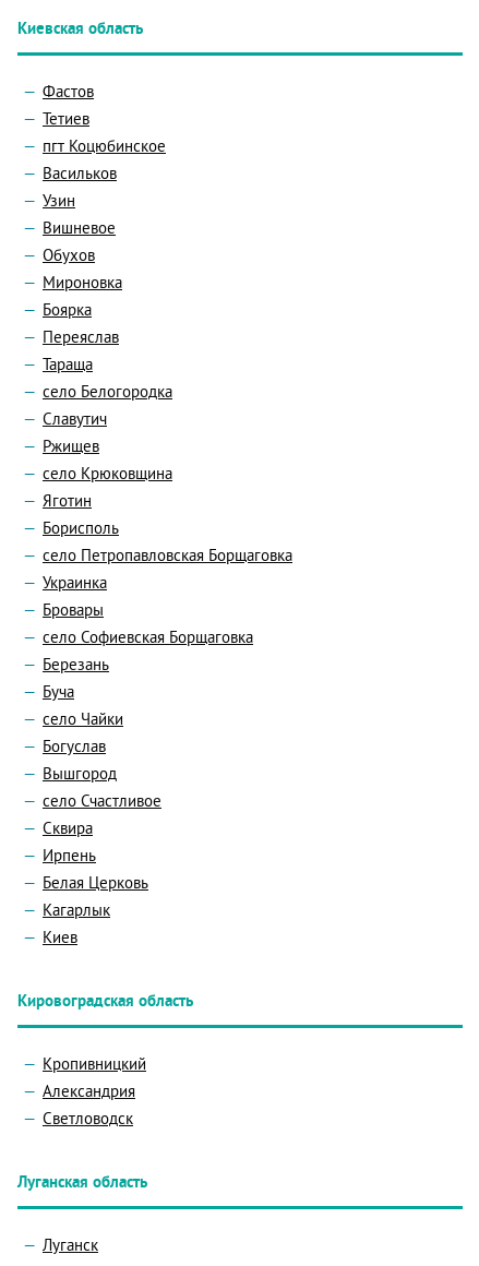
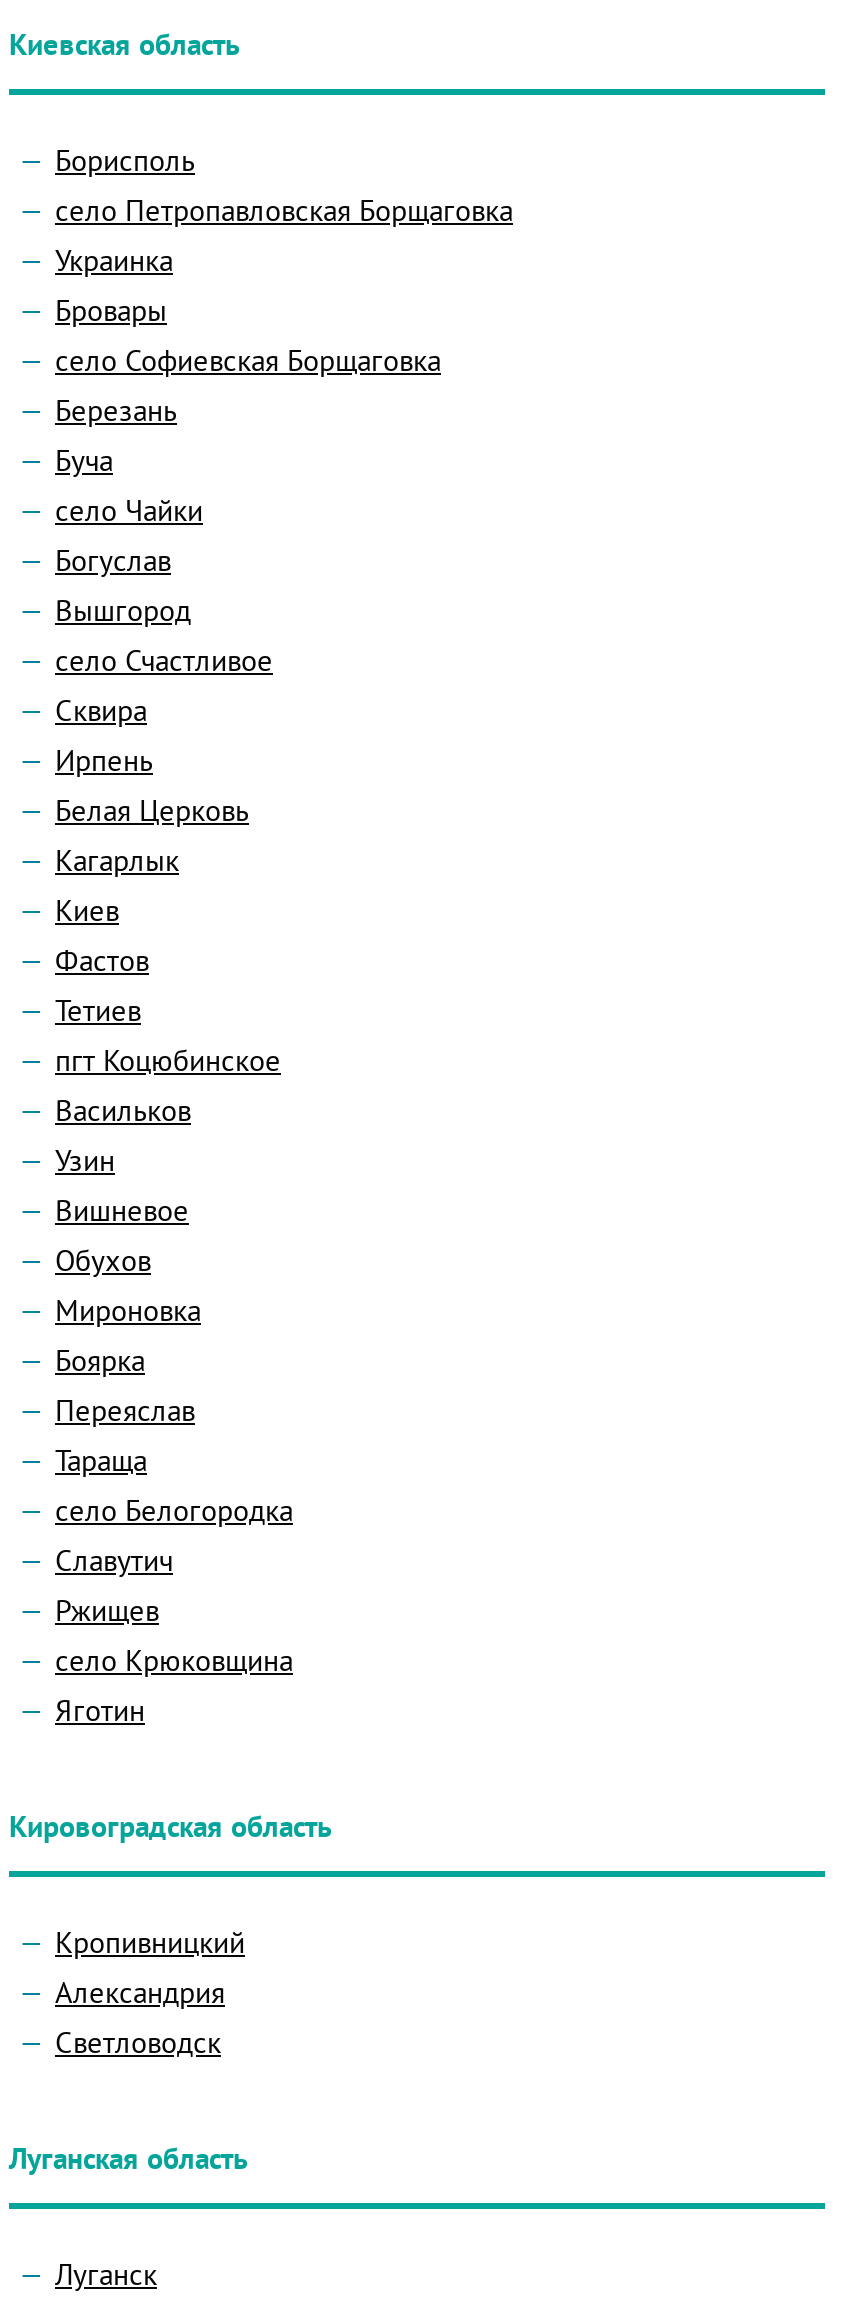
moved [43,81,172,511] -> [55,941,293,1729]: Фастов | Тетиев | пгт Коцюбинское | ... | село Крюковщина | Яготин
moved [43,517,292,947] -> [55,141,513,929]: Борисполь | село Петропавловская Борщаговка | Украинка | ... | Кагарлык | Киев

